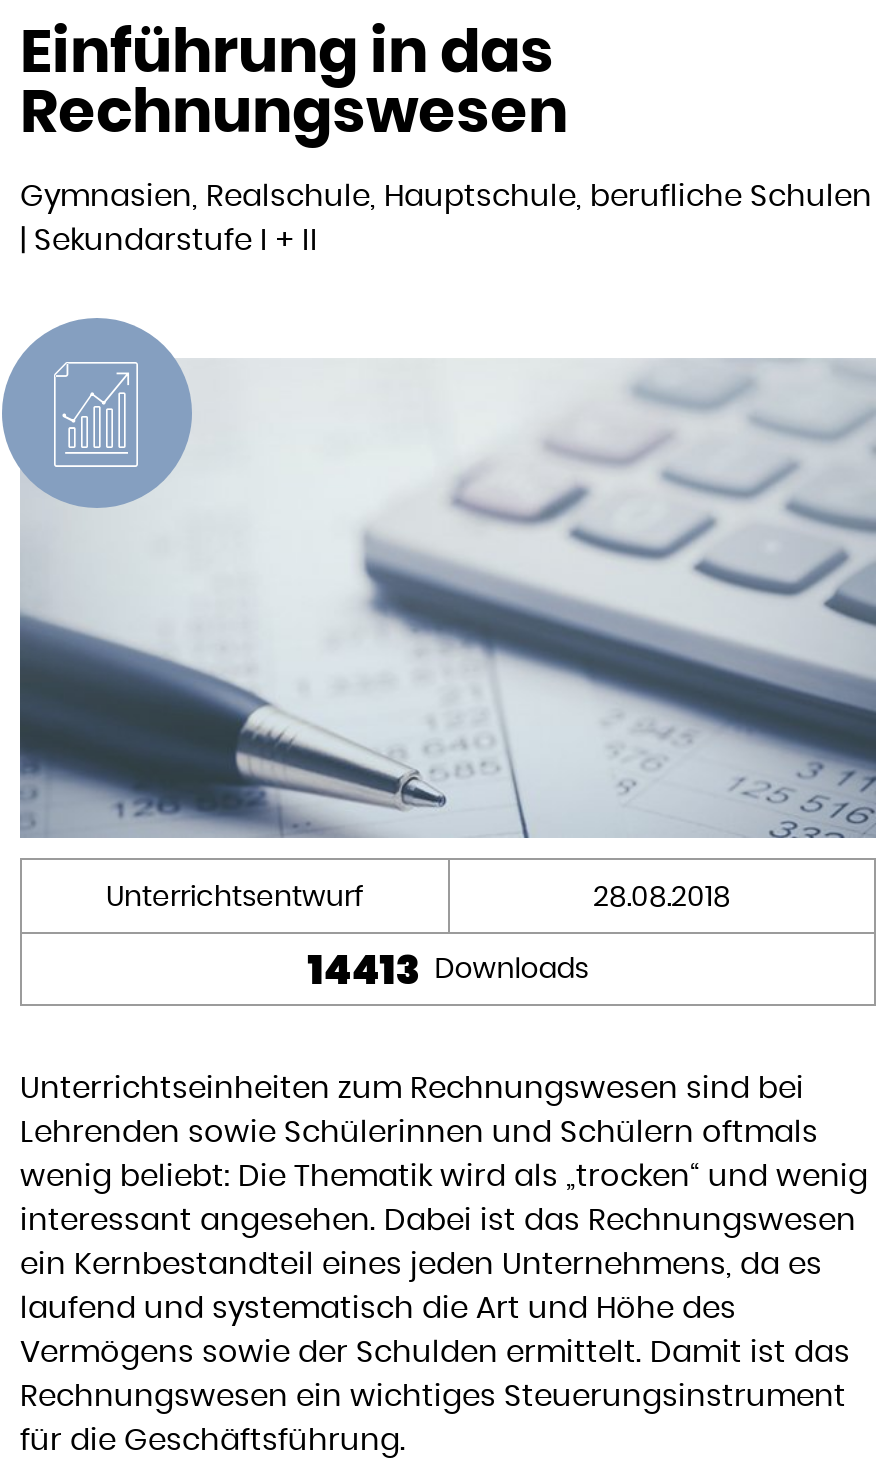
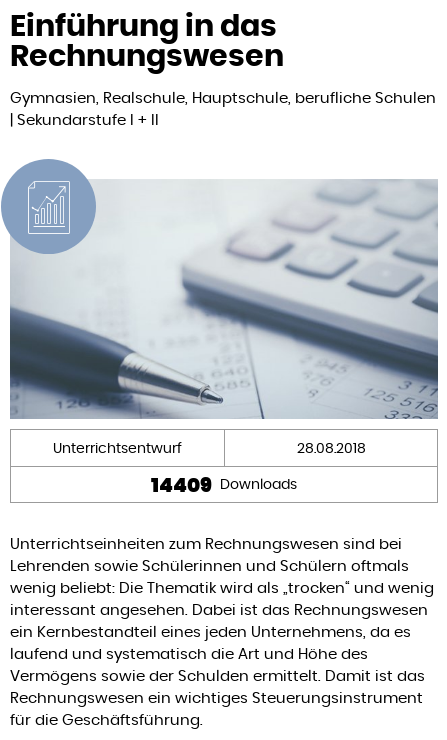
[308,942,588,998] 14413 Downloads -> [151,471,297,499] 14409 Downloads

